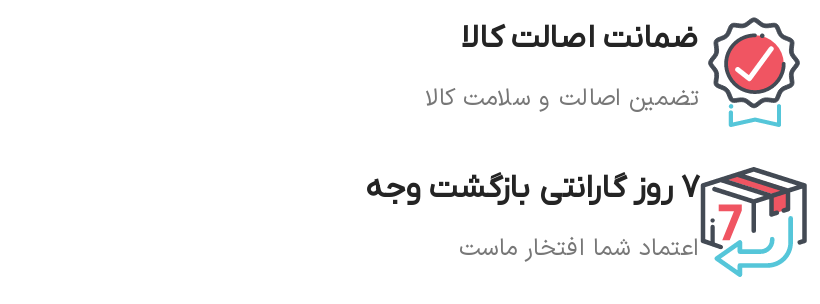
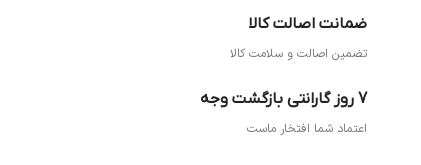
[707,15,803,129] [image] -> none
[699,165,809,279] [image] -> none

